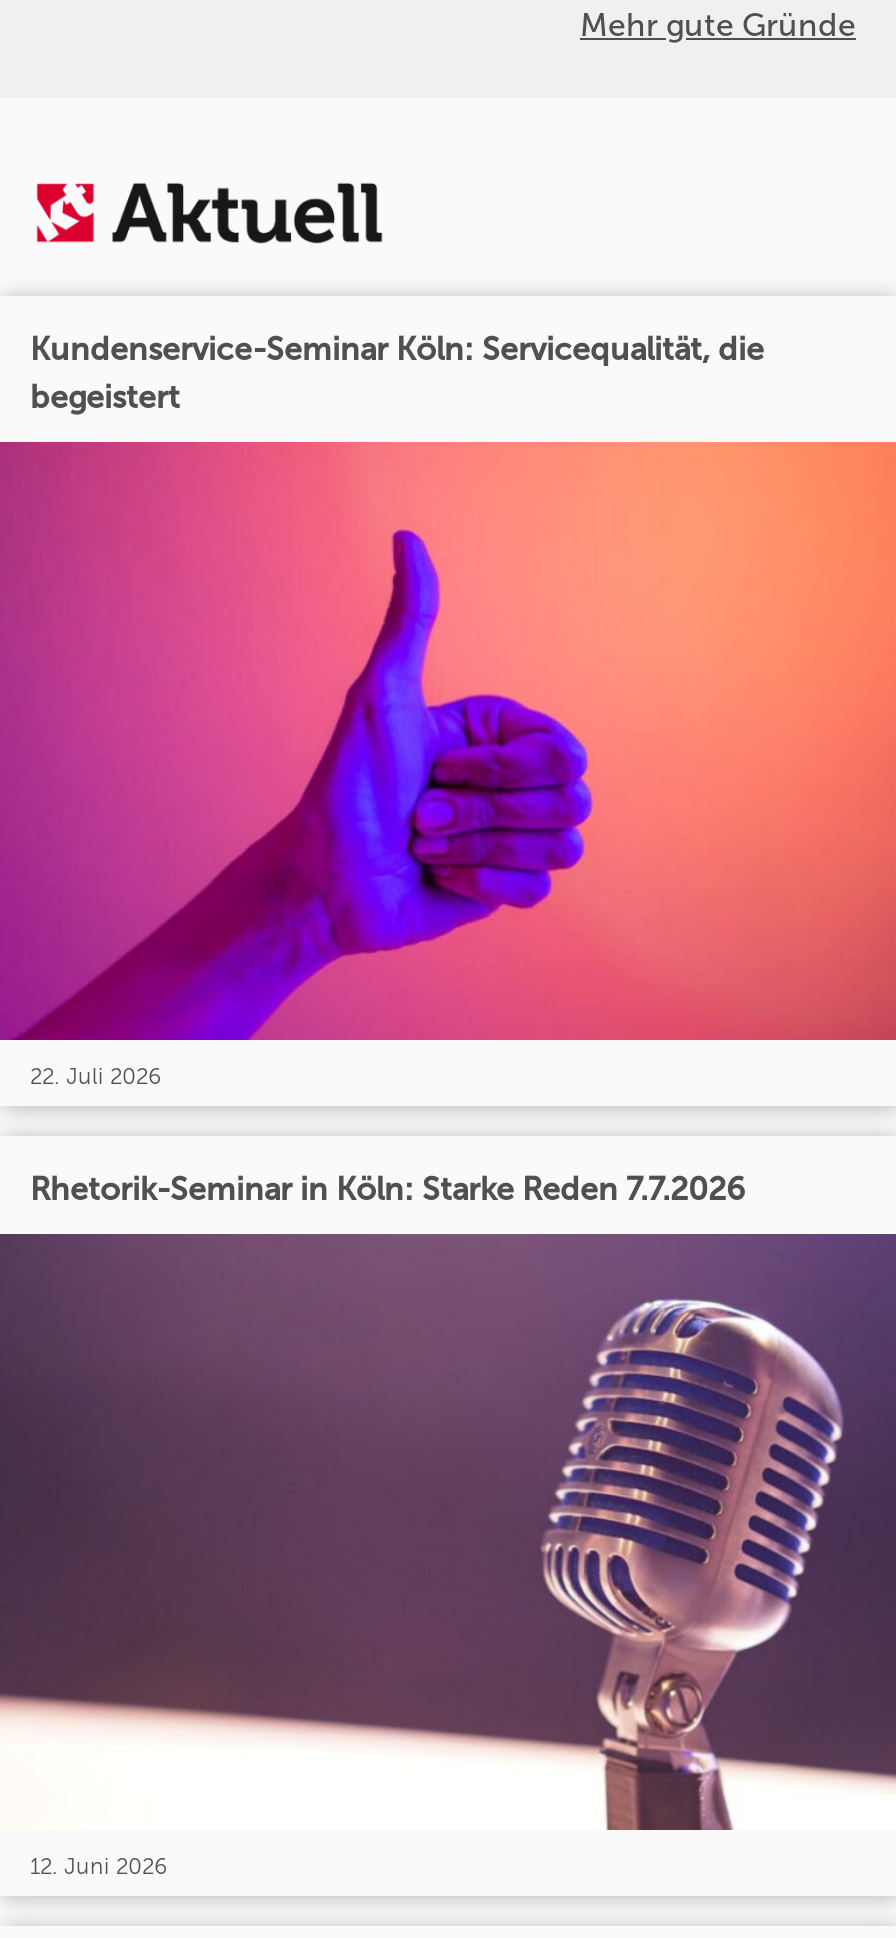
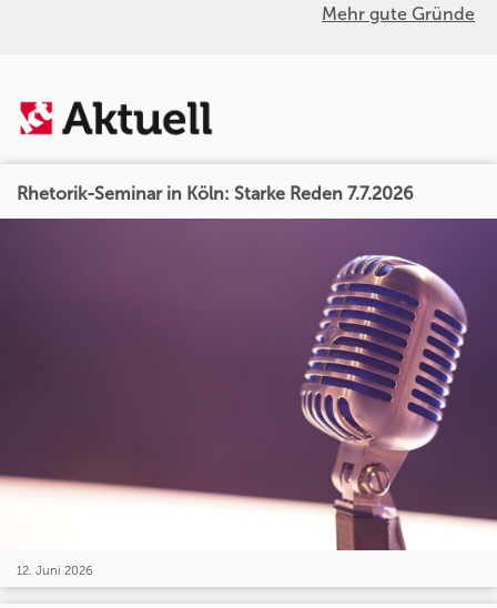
[30,330,766,416] Kundenservice-Seminar Köln: Servicequalität, die | begeistert -> none
[6,440,890,1090] [image] | 22. Juli 2026 -> none

